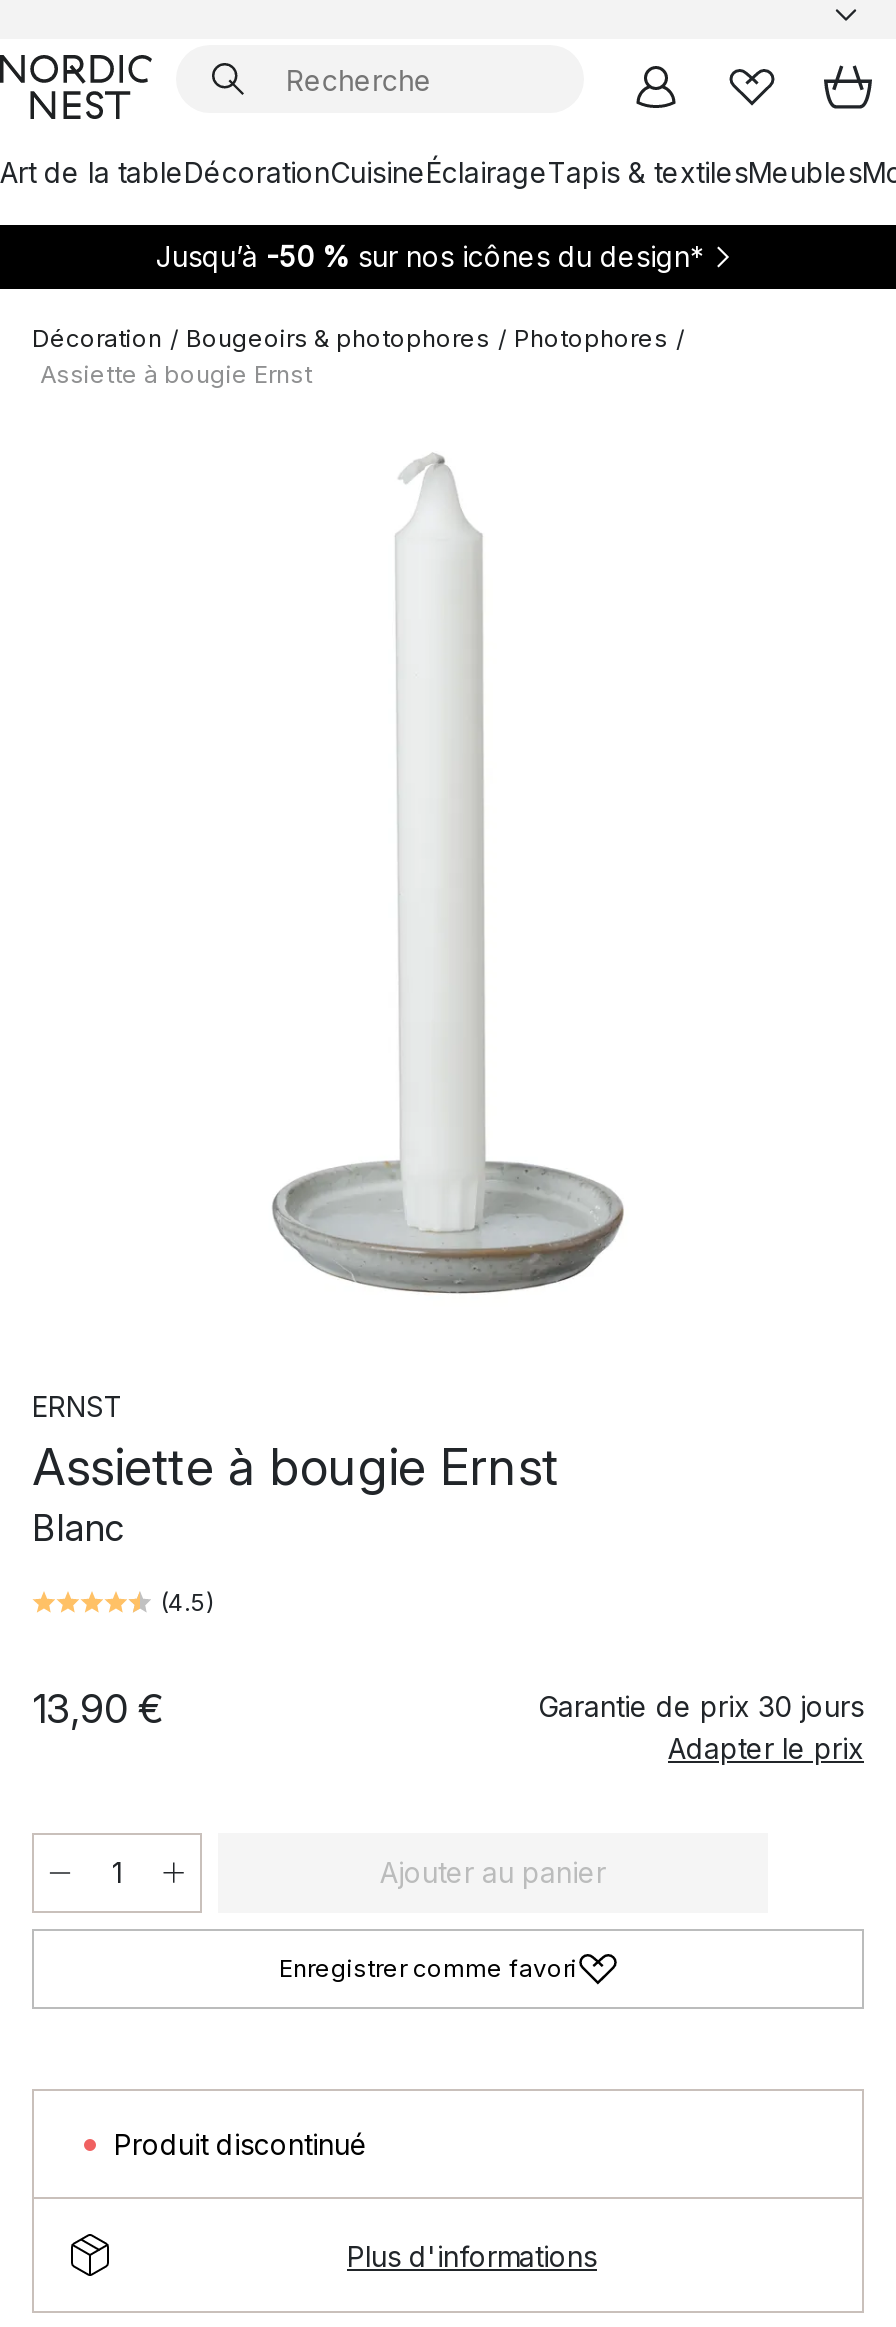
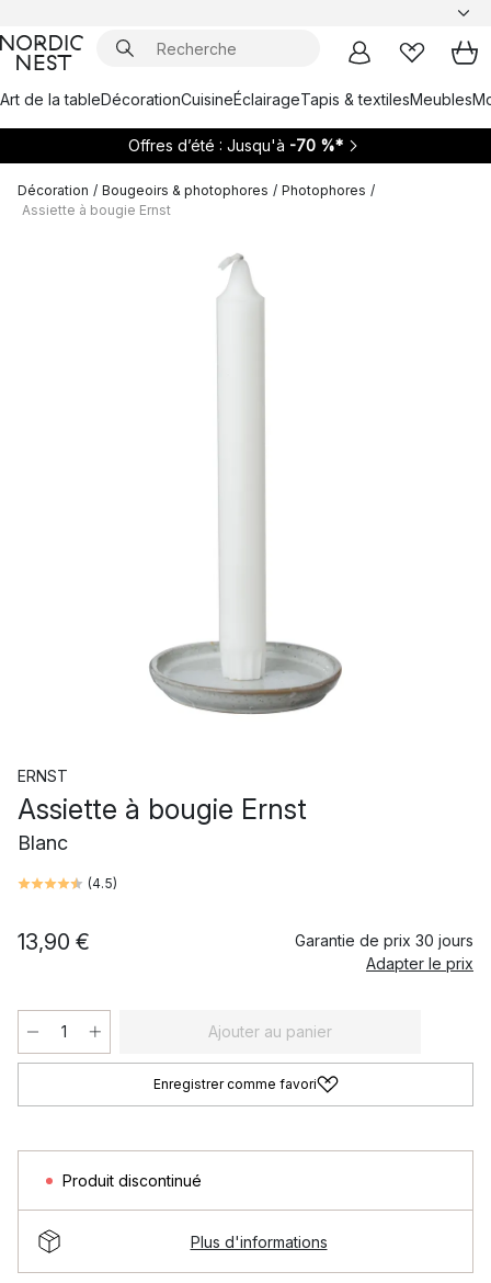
[156,239,704,273] Jusqu’à -50 % sur nos icônes du design* -> [128,136,343,155] Offres d’été : Jusqu'à -70 %*

